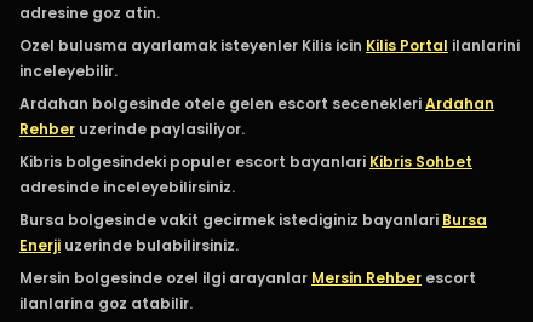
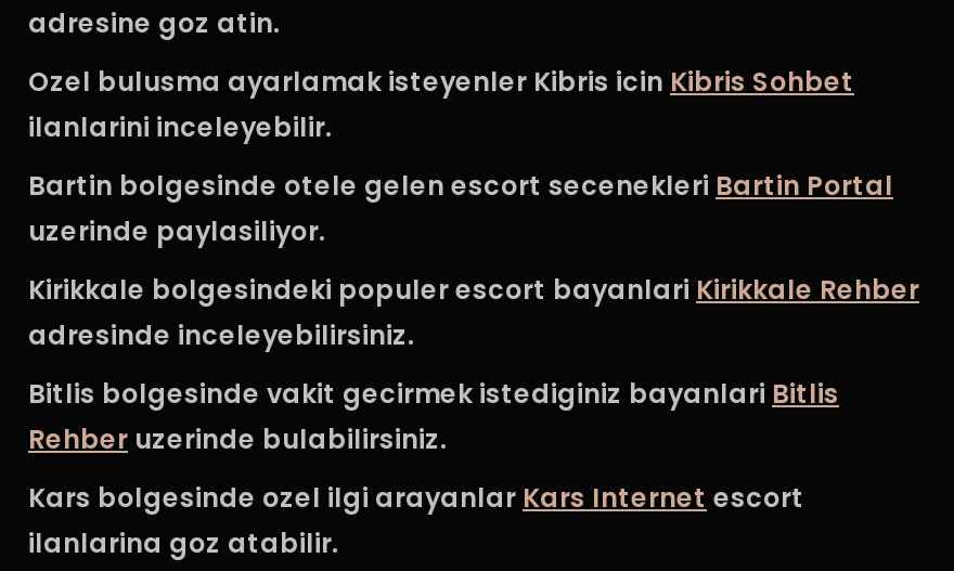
[19,35,520,81] Ozel bulusma ayarlamak isteyenler Kilis icin Kilis Portal ilanlarini | inceleyebilir. -> [28,63,854,145] Ozel bulusma ayarlamak isteyenler Kibris icin Kibris Sohbet | ilanlarini inceleyebilir.
[19,93,494,139] Ardahan bolgesinde otele gelen escort secenekleri Ardahan | Rehber uzerinde paylasiliyor. -> [28,167,893,249] Bartin bolgesinde otele gelen escort secenekleri Bartin Portal | uzerinde paylasiliyor.
[19,151,472,172] Kibris bolgesindeki populer escort bayanlari Kibris Sohbet -> [28,271,919,308] Kirikkale bolgesindeki populer escort bayanlari Kirikkale Rehber
[19,209,487,230] Bursa bolgesinde vakit gecirmek istediginiz bayanlari Bursa -> [28,375,839,412] Bitlis bolgesinde vakit gecirmek istediginiz bayanlari Bitlis
[19,235,239,255] Enerji uzerinde bulabilirsiniz. -> [28,420,447,457] Rehber uzerinde bulabilirsiniz.
[19,268,476,288] Mersin bolgesinde ozel ilgi arayanlar Mersin Rehber escort -> [28,479,804,516] Kars bolgesinde ozel ilgi arayanlar Kars Internet escort

